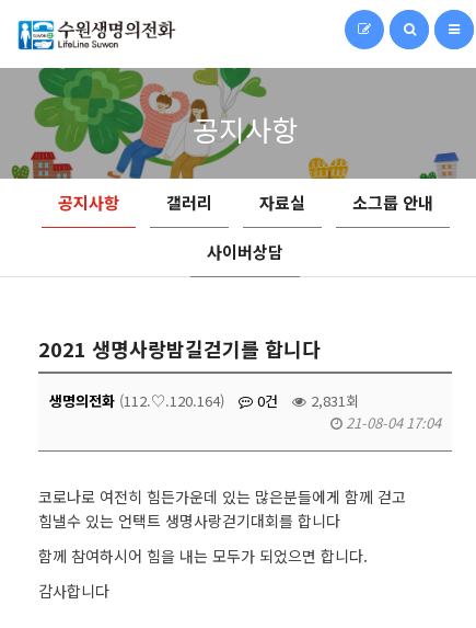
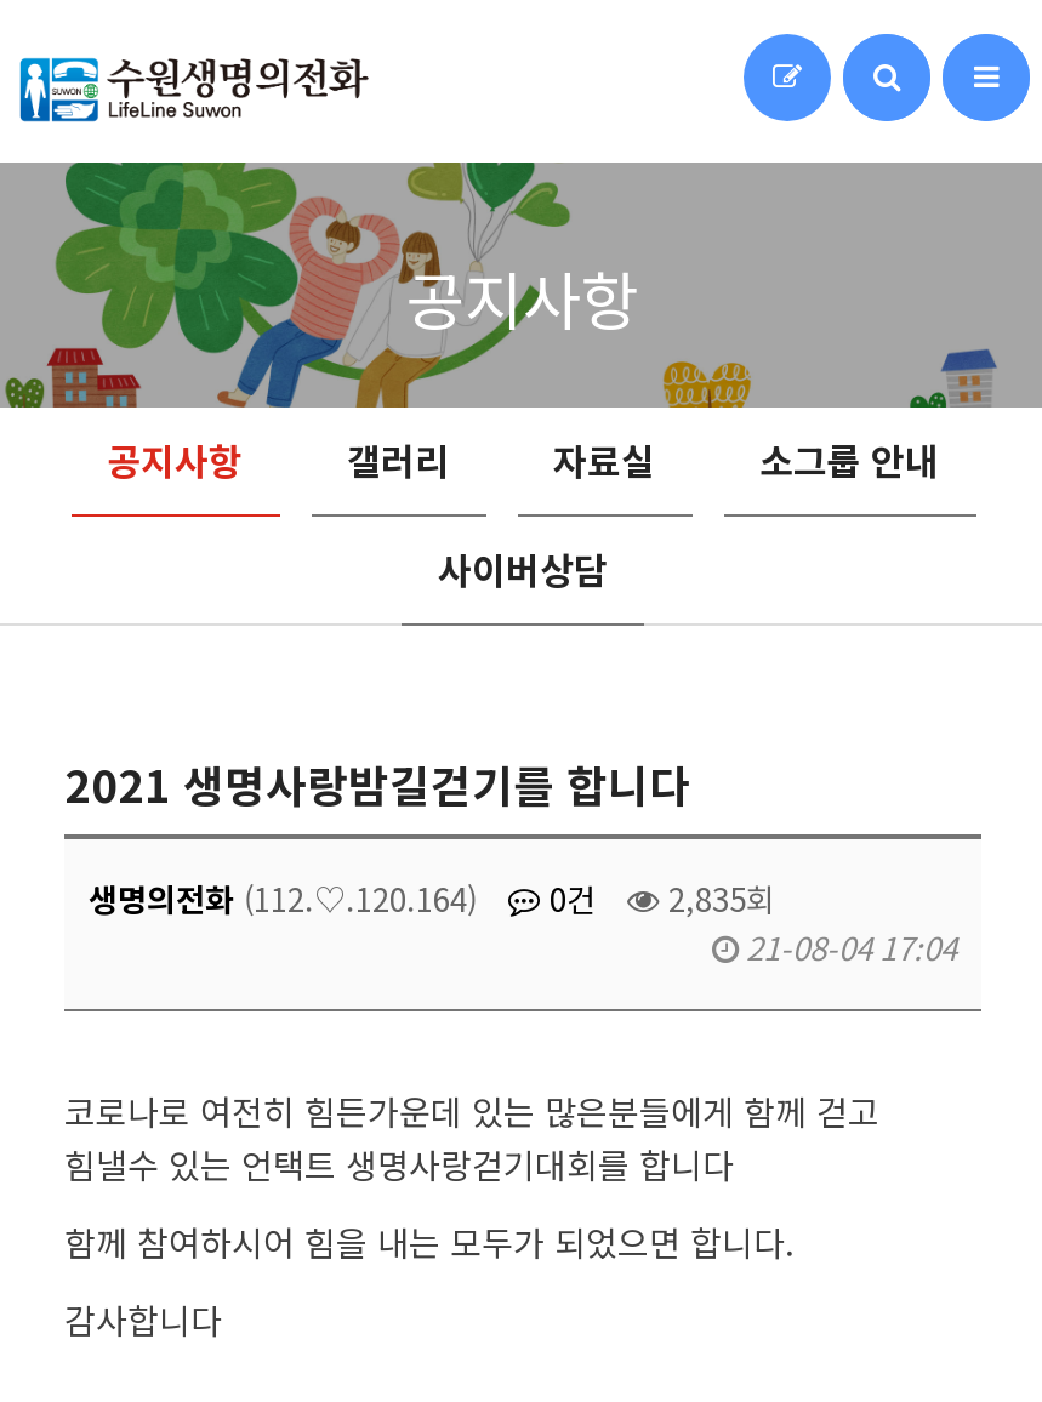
[306,390,359,411] 2,831회 -> [659,876,775,922] 2,835회

